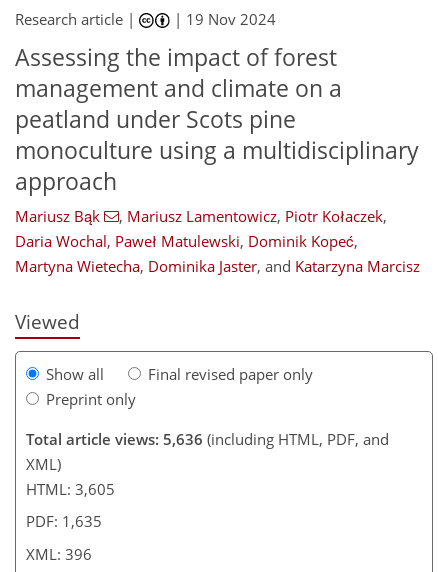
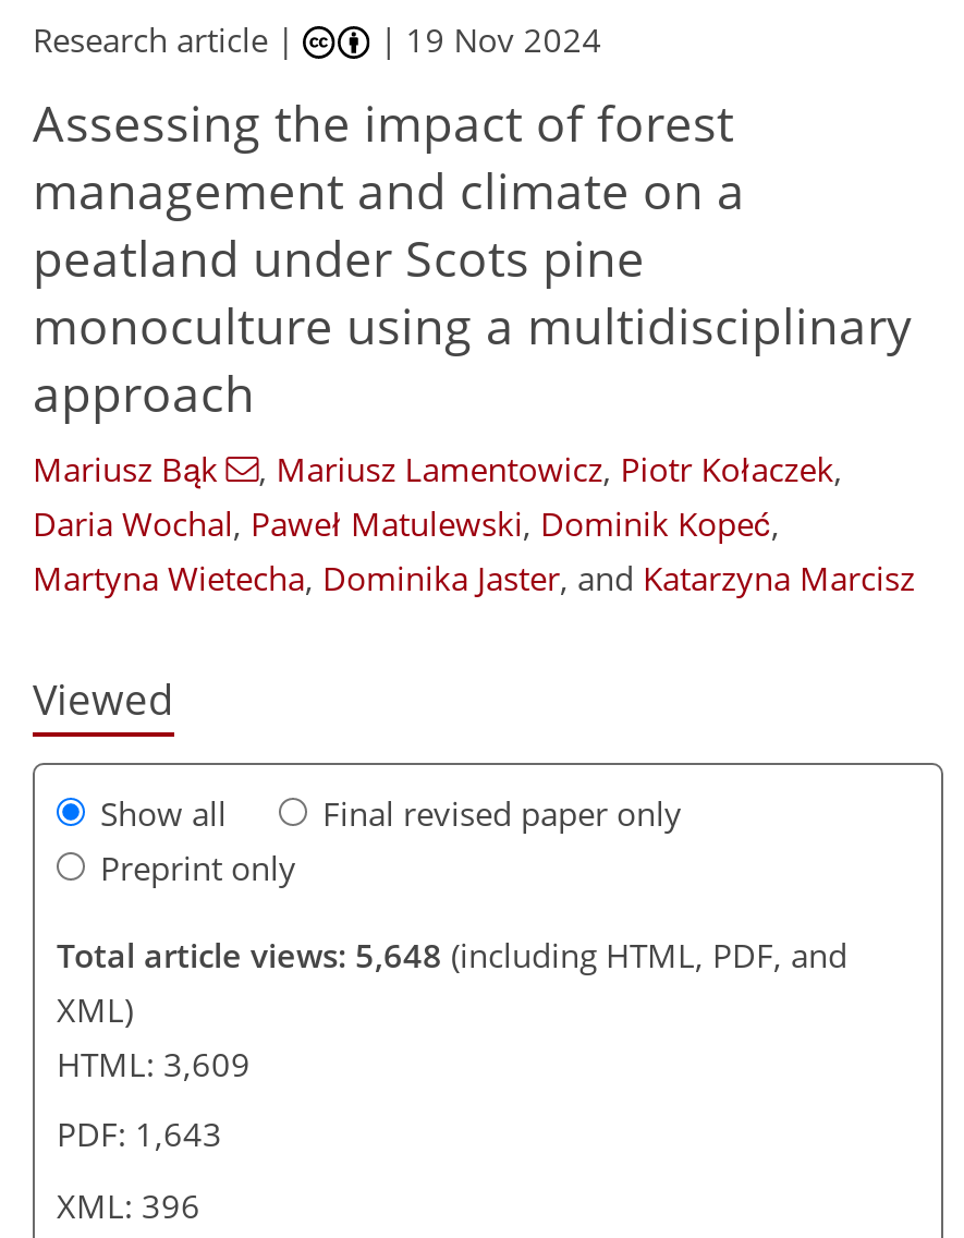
[26,428,389,448] Total article views: 5,636 (including HTML, PDF, and -> [57,932,847,975] Total article views: 5,648 (including HTML, PDF, and
[26,478,115,498] HTML: 3,605 -> [57,1041,251,1084] HTML: 3,609
[26,511,102,531] PDF: 1,635 -> [57,1112,222,1155] PDF: 1,643

